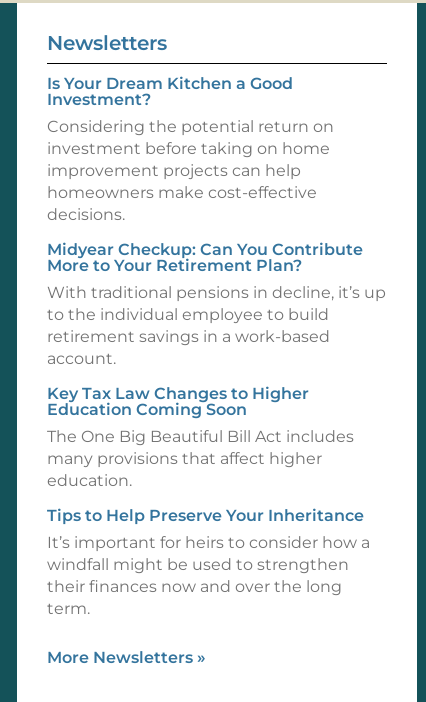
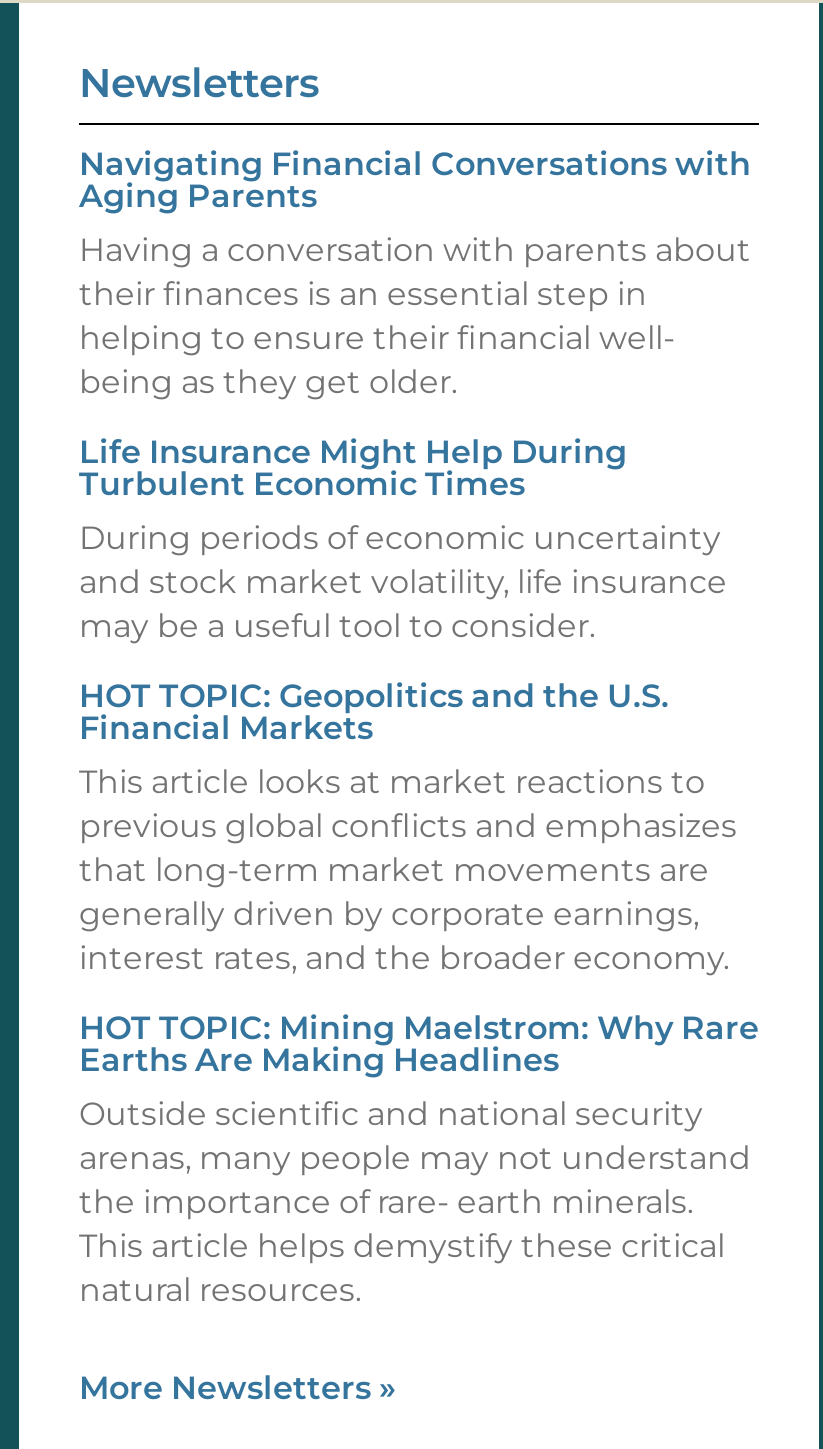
[47,74,334,224] Is Your Dream Kitchen a Good | Investment? | Considering the potential return on | investment before taking on home | improvement projects can help | homeowners make cost-effective | decisions. -> [79,145,751,401] Navigating Financial Conversations with | Aging Parents | Having a conversation with parents about | their finances is an essential step in | helping to ensure their financial well- | being as they get older.
[47,240,386,368] Midyear Checkup: Can You Contribute | More to Your Retirement Plan? | With traditional pensions in decline, it’s up | to the individual employee to build | retirement savings in a work-based | account. -> [79,433,727,645] Life Insurance Might Help During | Turbulent Economic Times | During periods of economic uncertainty | and stock market volatility, life insurance | may be a useful tool to consider.
[47,384,354,490] Key Tax Law Changes to Higher | Education Coming Soon | The One Big Beautiful Bill Act includes | many provisions that affect higher | education. -> [79,677,737,977] HOT TOPIC: Geopolitics and the U.S. | Financial Markets | This article looks at market reactions to | previous global conflicts and emphasizes | that long-term market movements are | generally driven by corporate earnings, | interest rates, and the broader economy.
[47,506,370,618] Tips to Help Preserve Your Inheritance | It’s important for heirs to consider how a | windfall might be used to strengthen | their finances now and over the long | term. -> [79,1009,759,1309] HOT TOPIC: Mining Maelstrom: Why Rare | Earths Are Making Headlines | Outside scientific and national security | arenas, many people may not understand | the importance of rare- earth minerals. | This article helps demystify these critical | natural resources.

